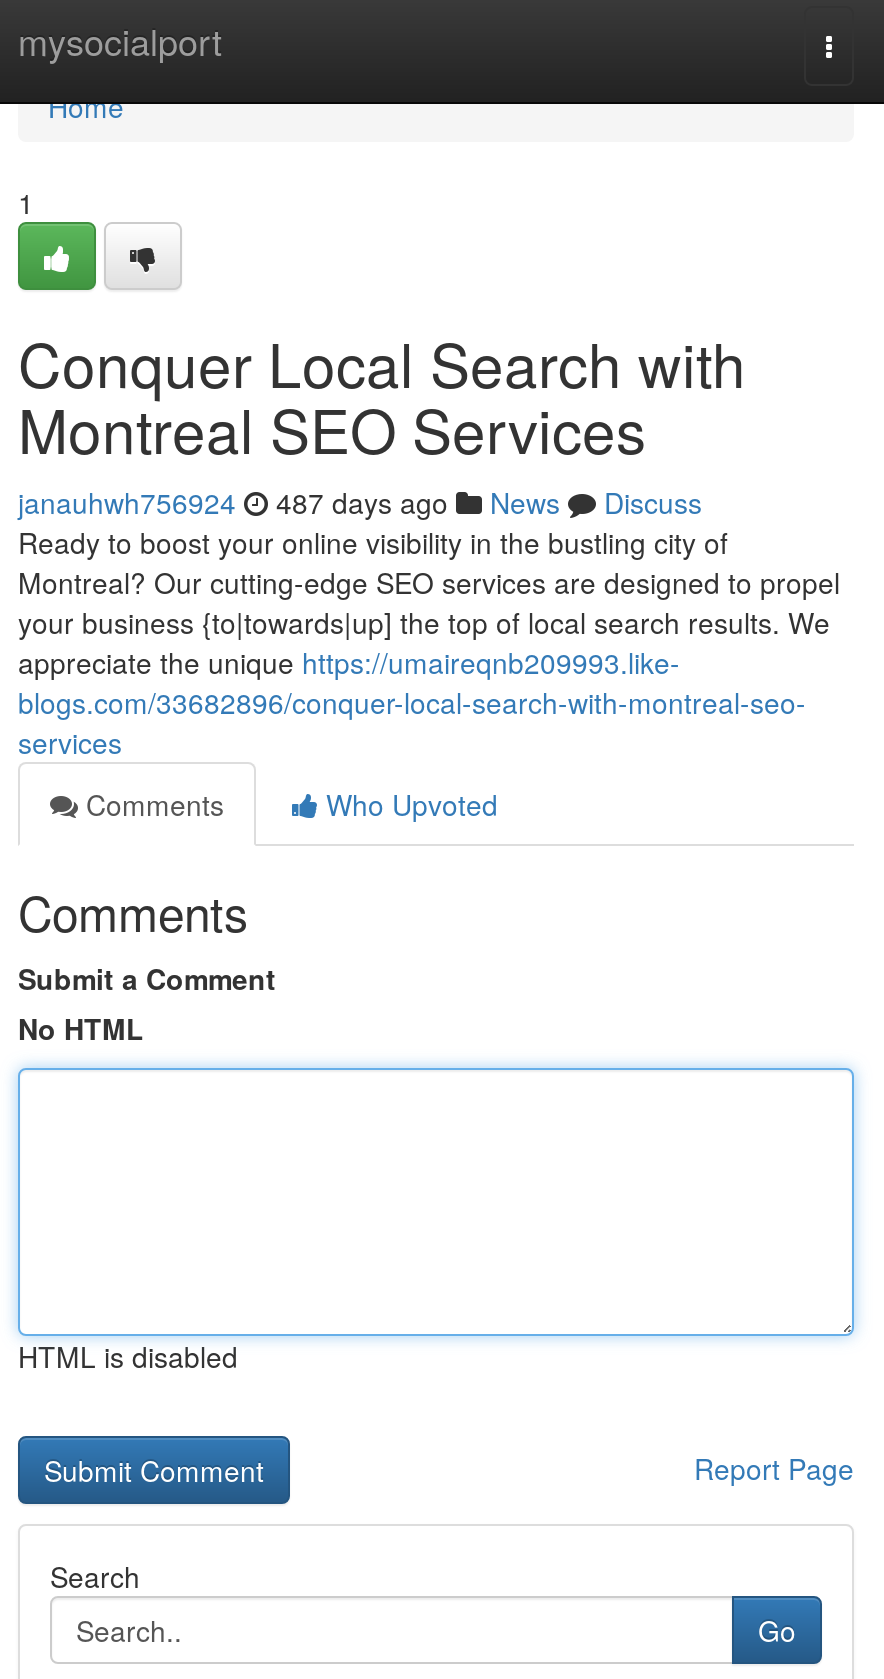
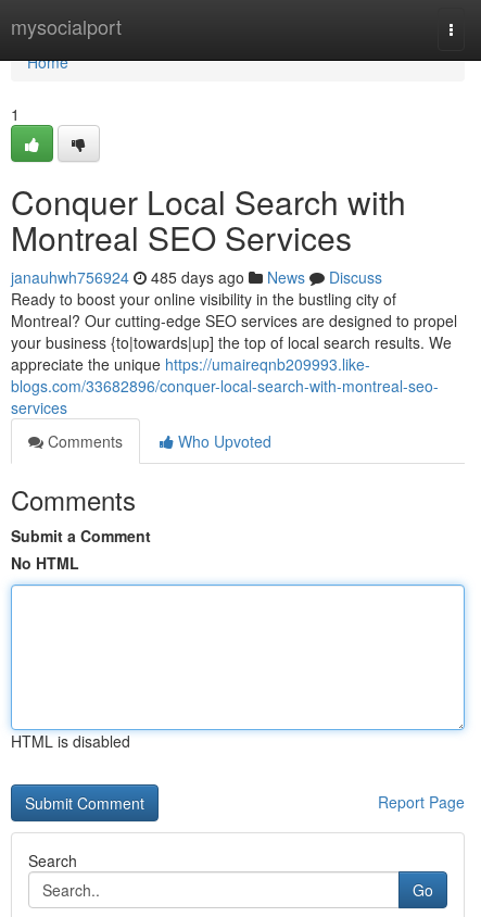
[18,482,702,522] janauhwh756924 487 days ago News Discuss -> [11,266,382,288] janauhwh756924 485 days ago News Discuss

